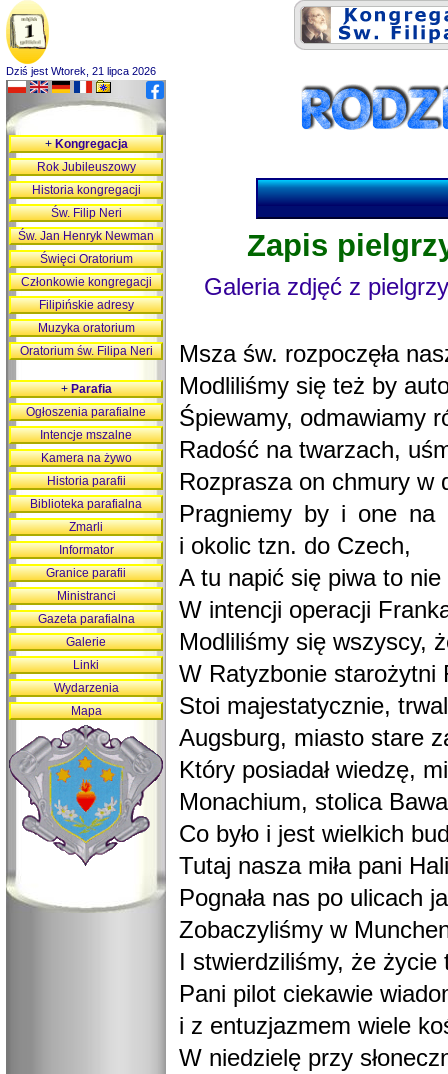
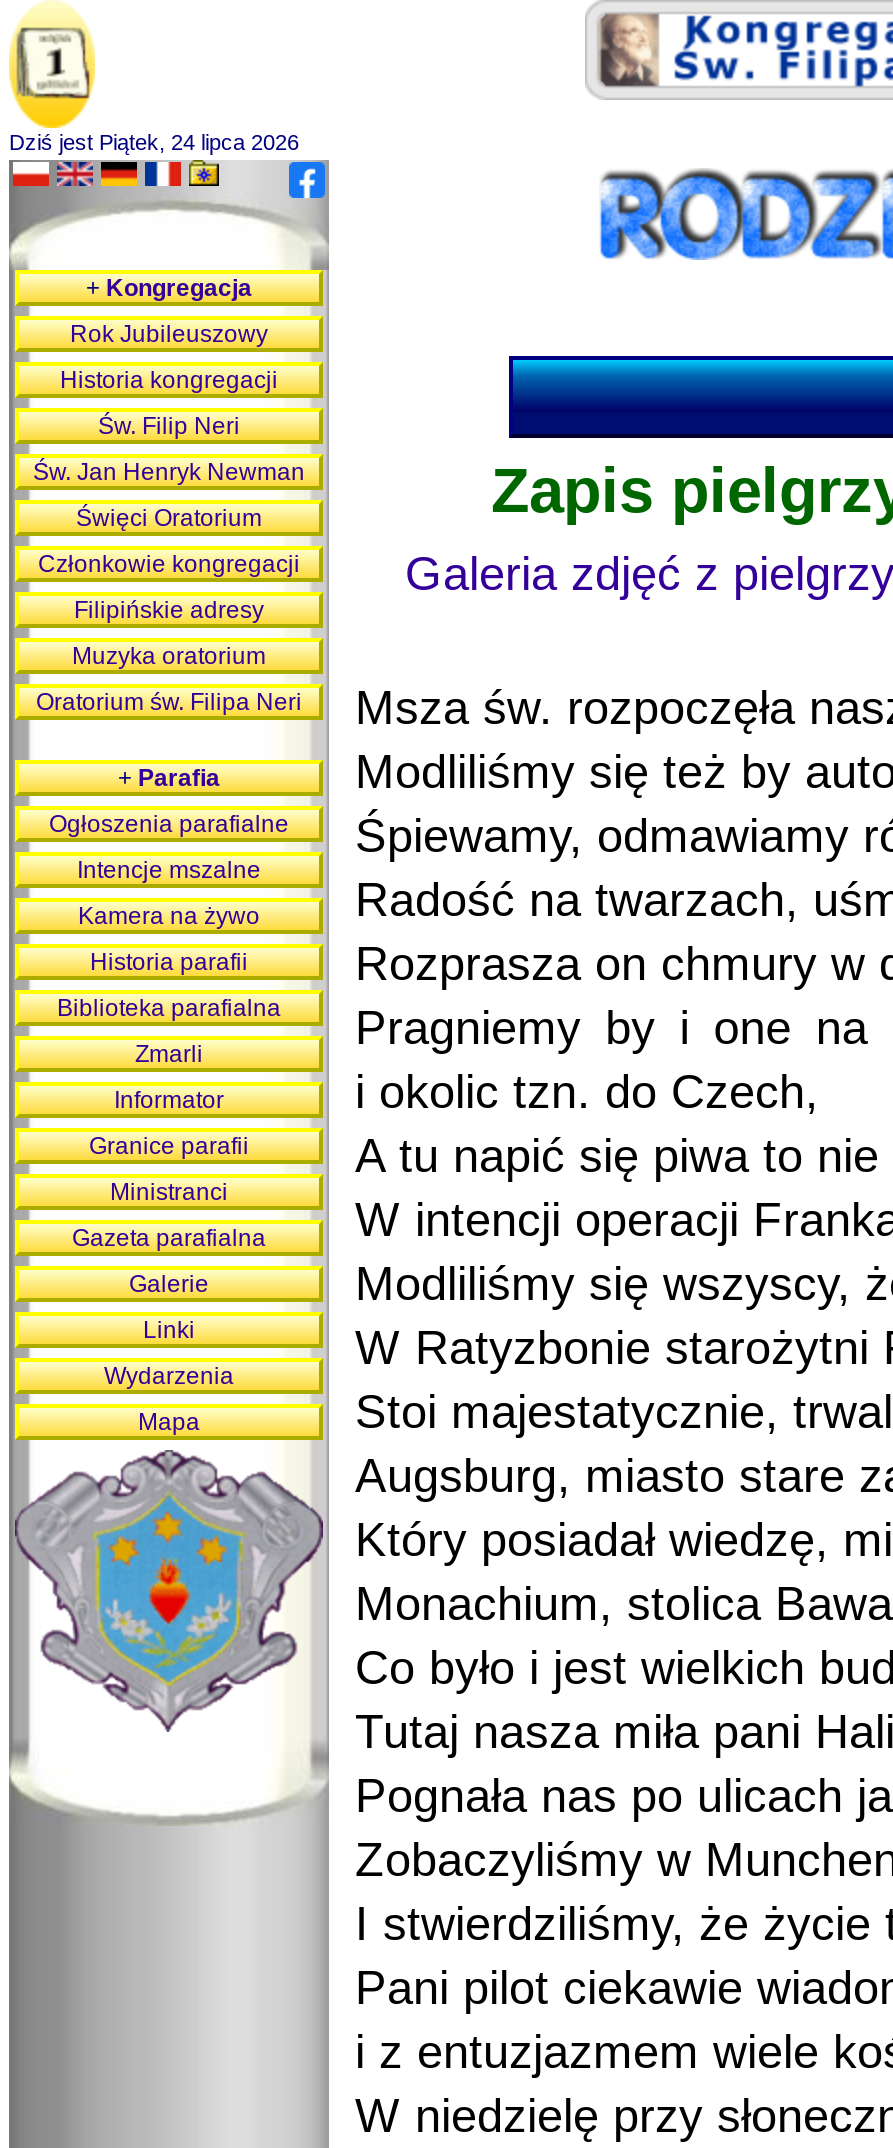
[6,65,156,77] Dziś jest Wtorek, 21 lipca 2026 -> [9,130,299,154] Dziś jest Piątek, 24 lipca 2026

